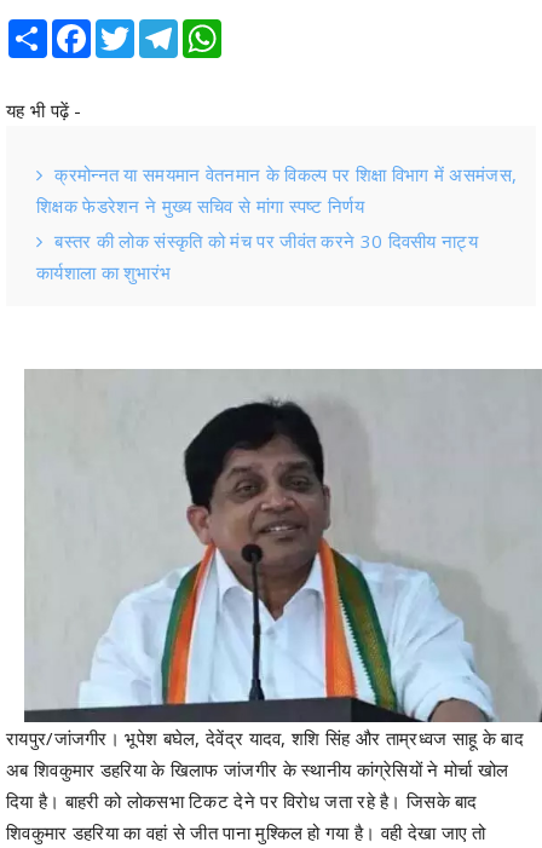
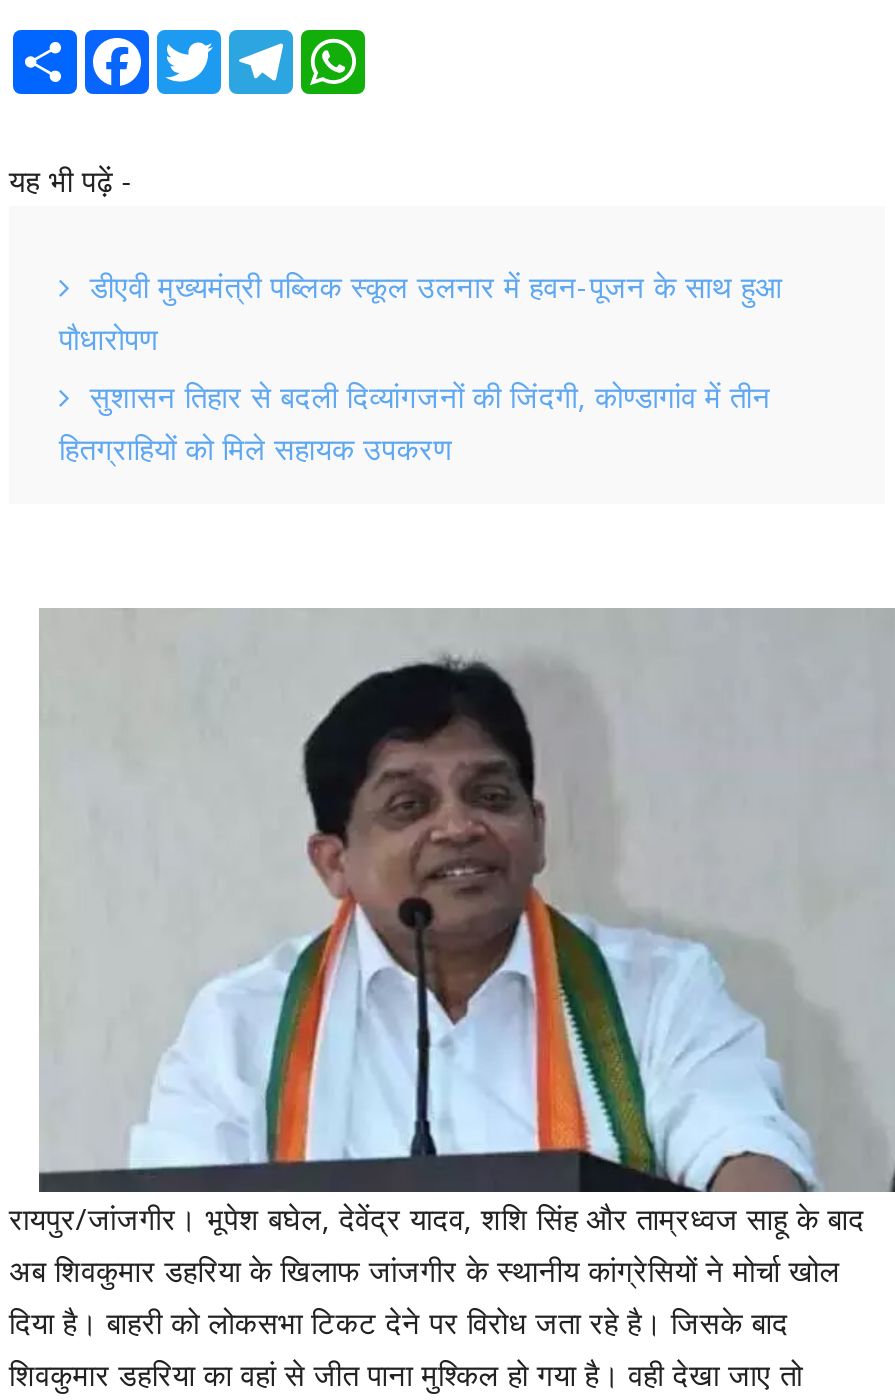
[36,162,517,284] क्रमोन्नत या समयमान वेतनमान के विकल्प पर शिक्षा विभाग में असमंजस, | शिक्षक फेडरेशन ने मुख्य सचिव से मांगा स्पष्ट निर्णय | बस्तर की लोक संस्कृति को मंच पर जीवंत करने 30 दिवसीय नाट्य | कार्यशाला का शुभारंभ -> [59,266,782,468] डीएवी मुख्यमंत्री पब्लिक स्कूल उलनार में हवन-पूजन के साथ हुआ | पौधारोपण | सुशासन तिहार से बदली दिव्यांगजनों की जिंदगी, कोण्डागांव में तीन | हितग्राहियों को मिले सहायक उपकरण

